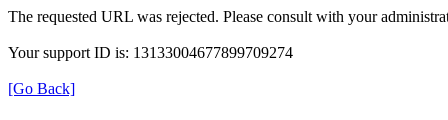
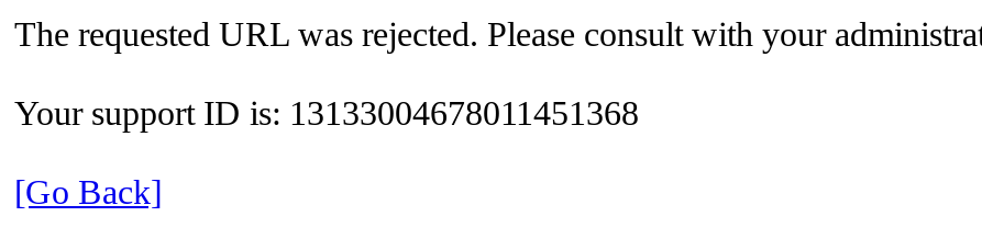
[8,44,293,61] Your support ID is: 13133004677899709274 -> [14,94,639,132] Your support ID is: 13133004678011451368

